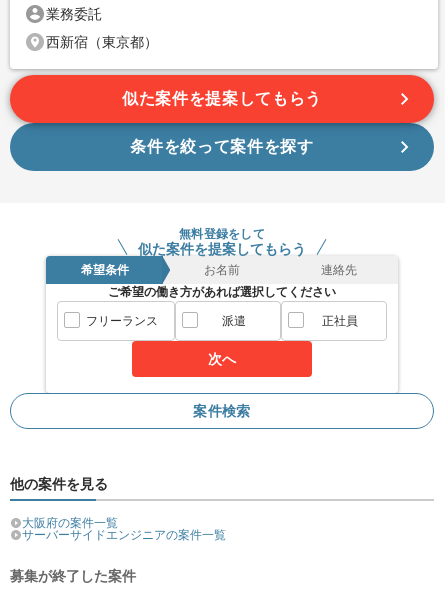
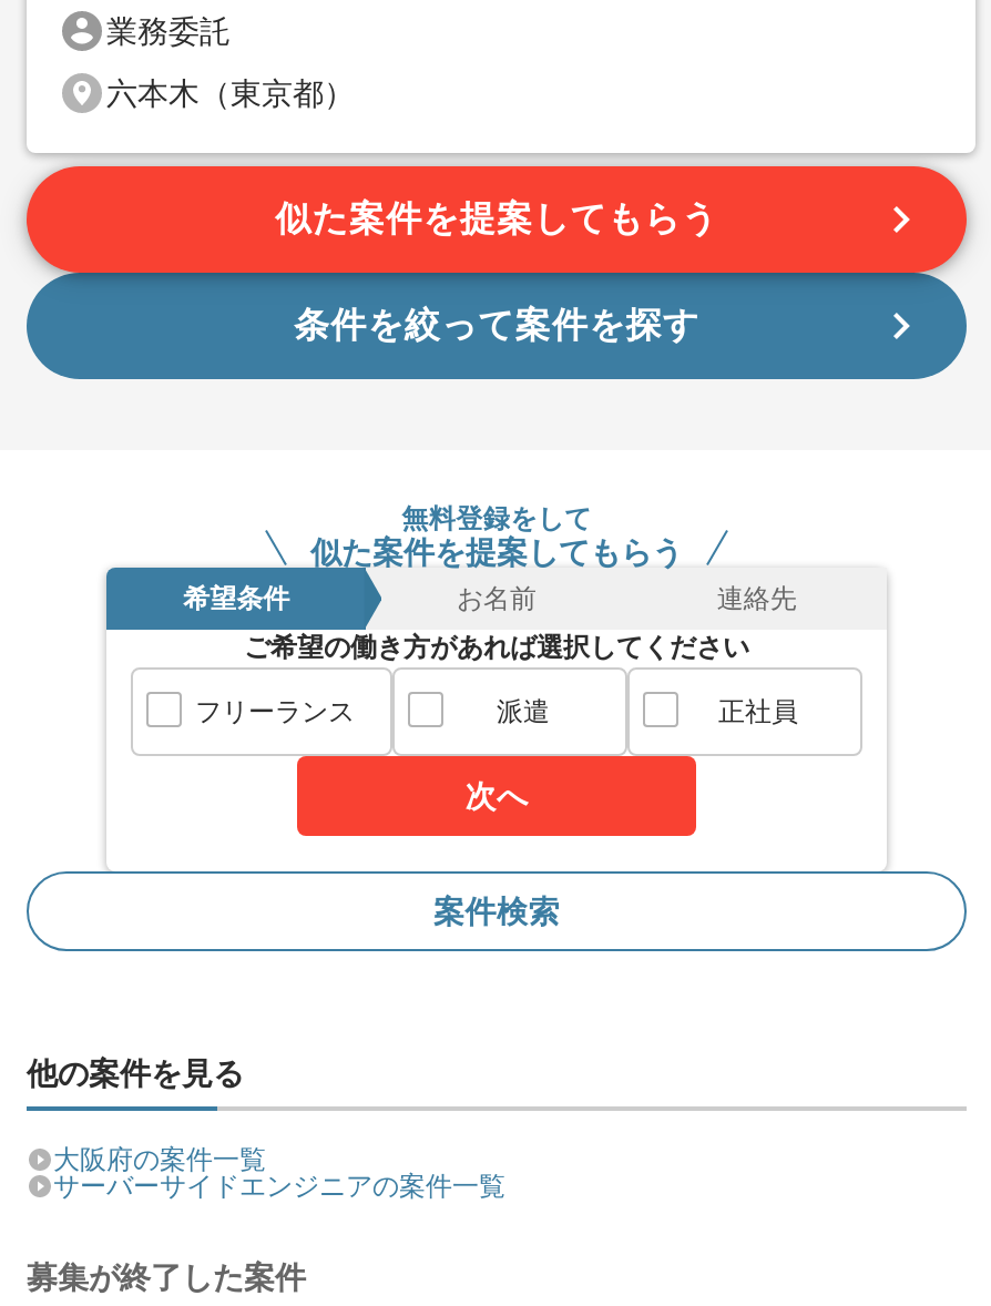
[46,34,158,50] 西新宿（東京都） -> [106,75,355,111] 六本木（東京都）

